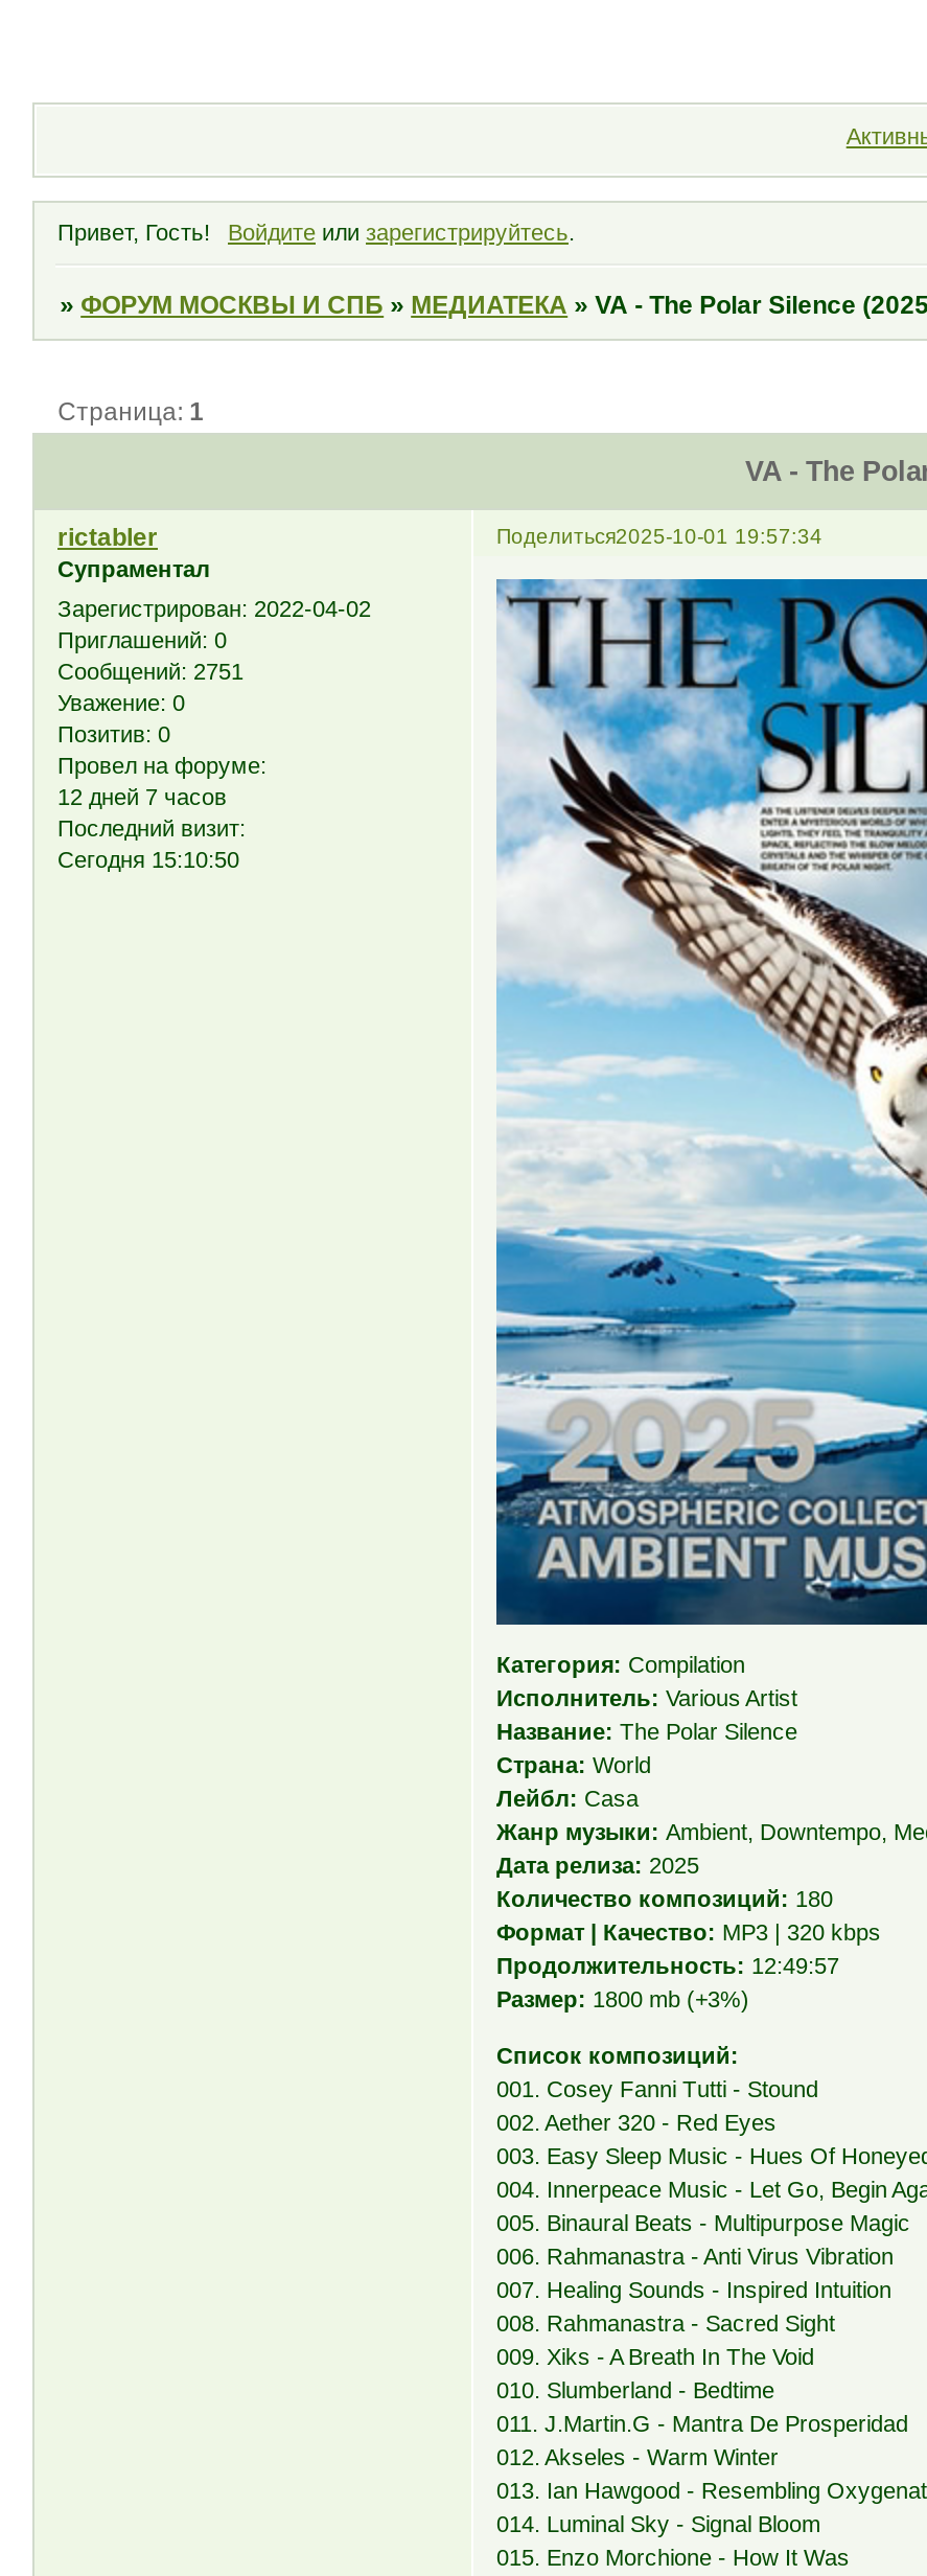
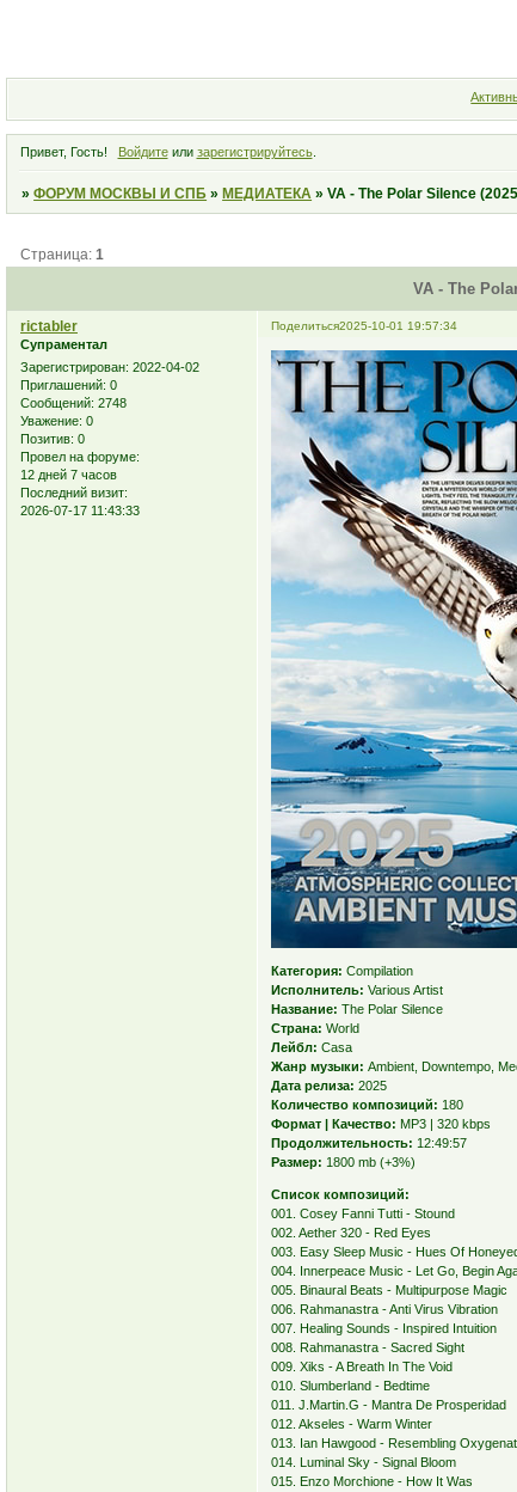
[57,659,244,684] Сообщений: 2751 -> [20,396,127,410] Сообщений: 2748
[57,847,239,872] Сегодня 15:10:50 -> [20,503,140,518] 2026-07-17 11:43:33

